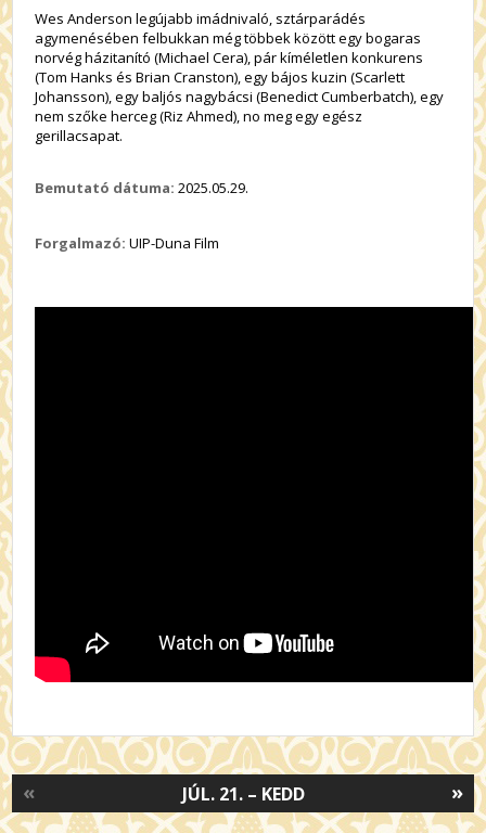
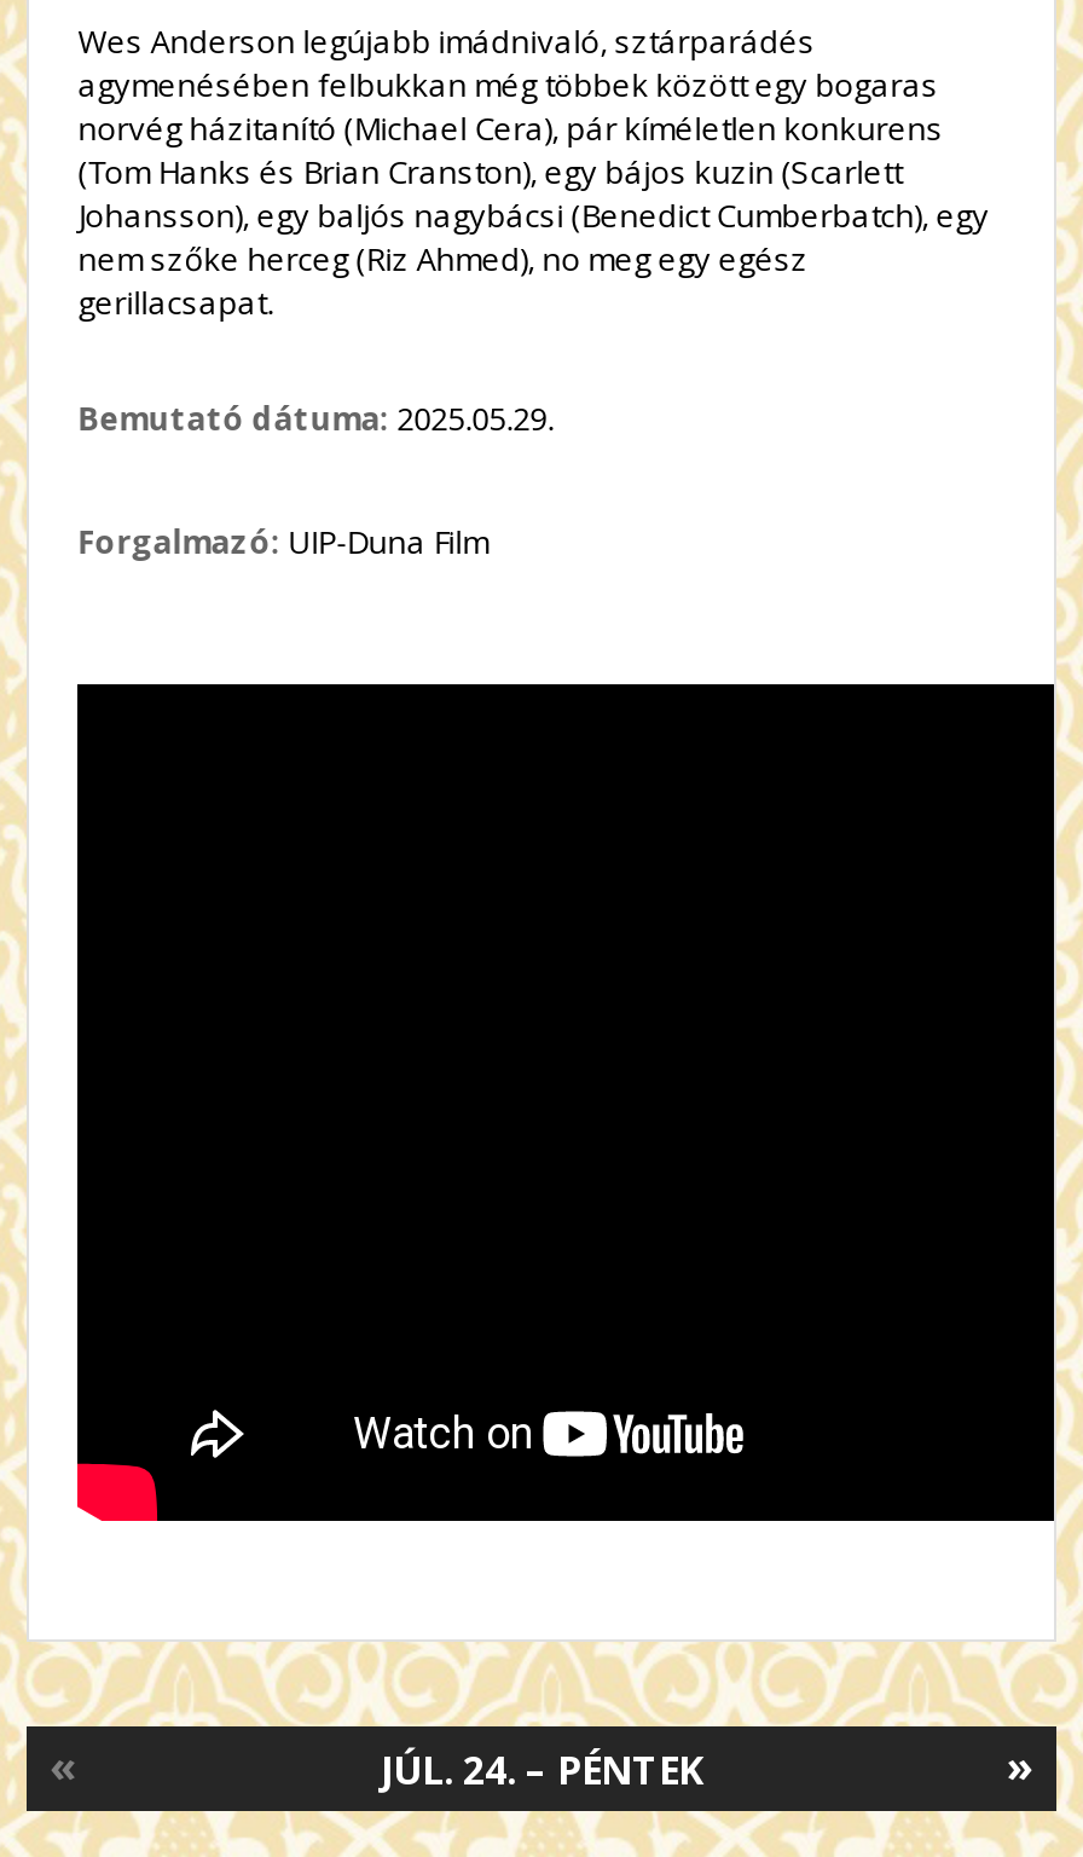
[182,782,304,806] JÚL. 21. – KEDD -> [381,1743,702,1797] JÚL. 24. – PÉNTEK

